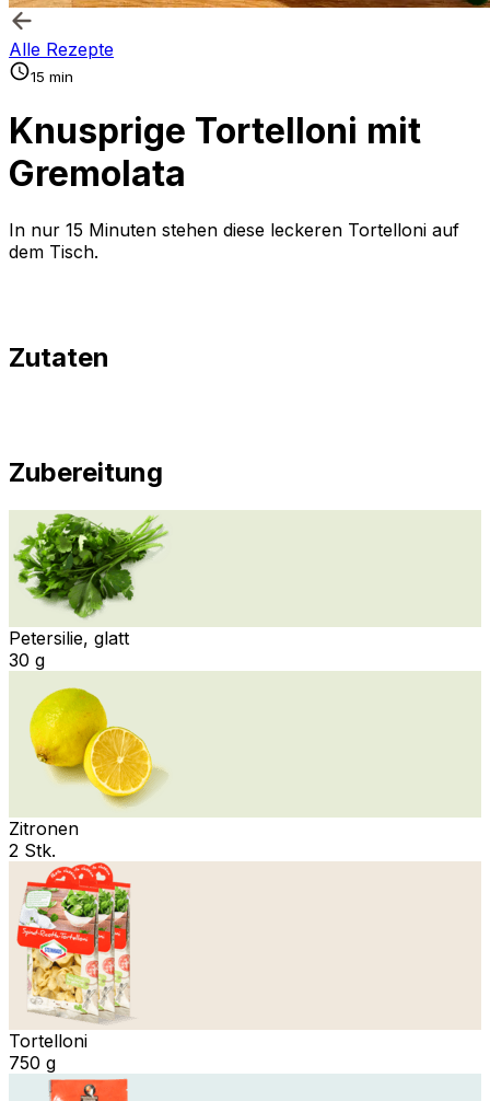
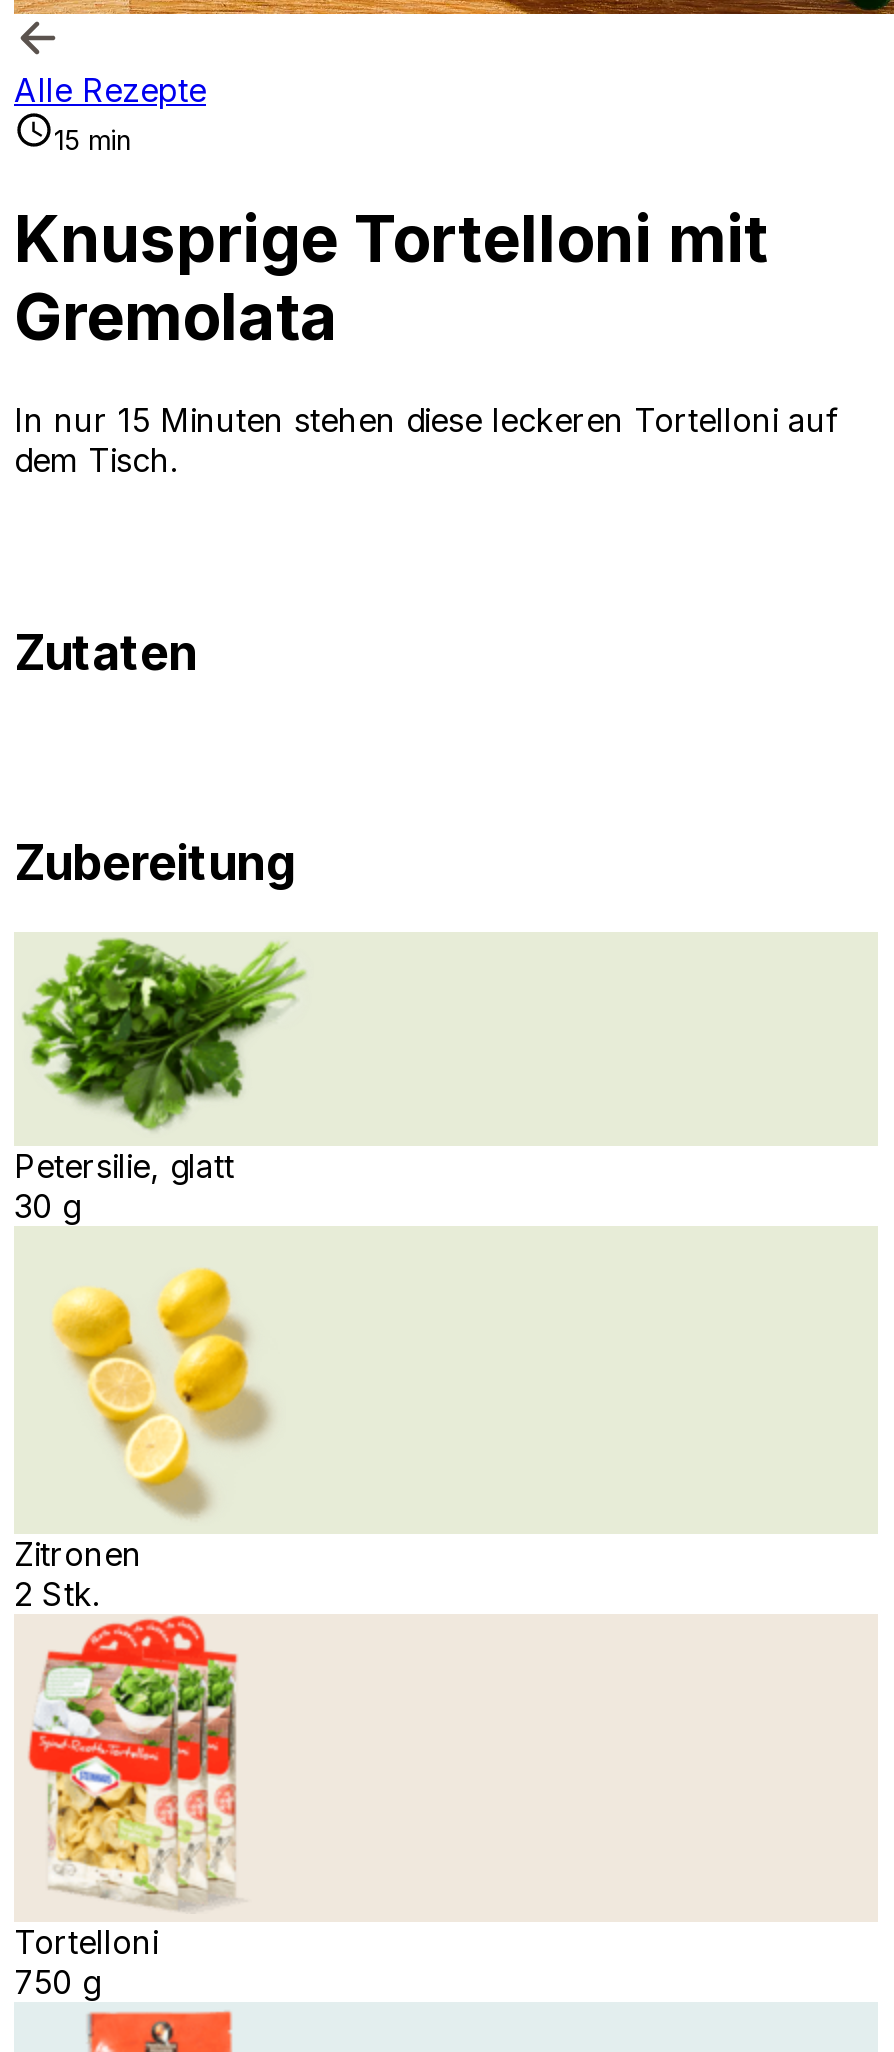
[30,687,166,808] [image] -> [54,1258,276,1516] [image]

